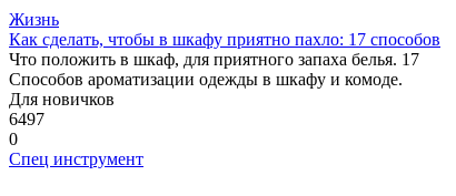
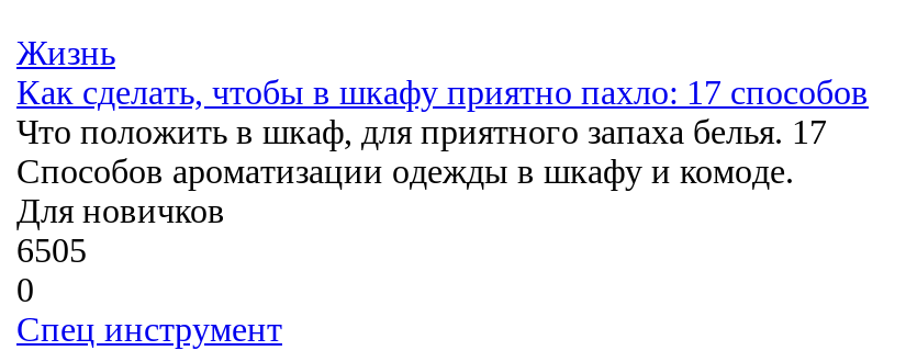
[9,109,44,128] 6497 -> [16,231,87,268] 6505

